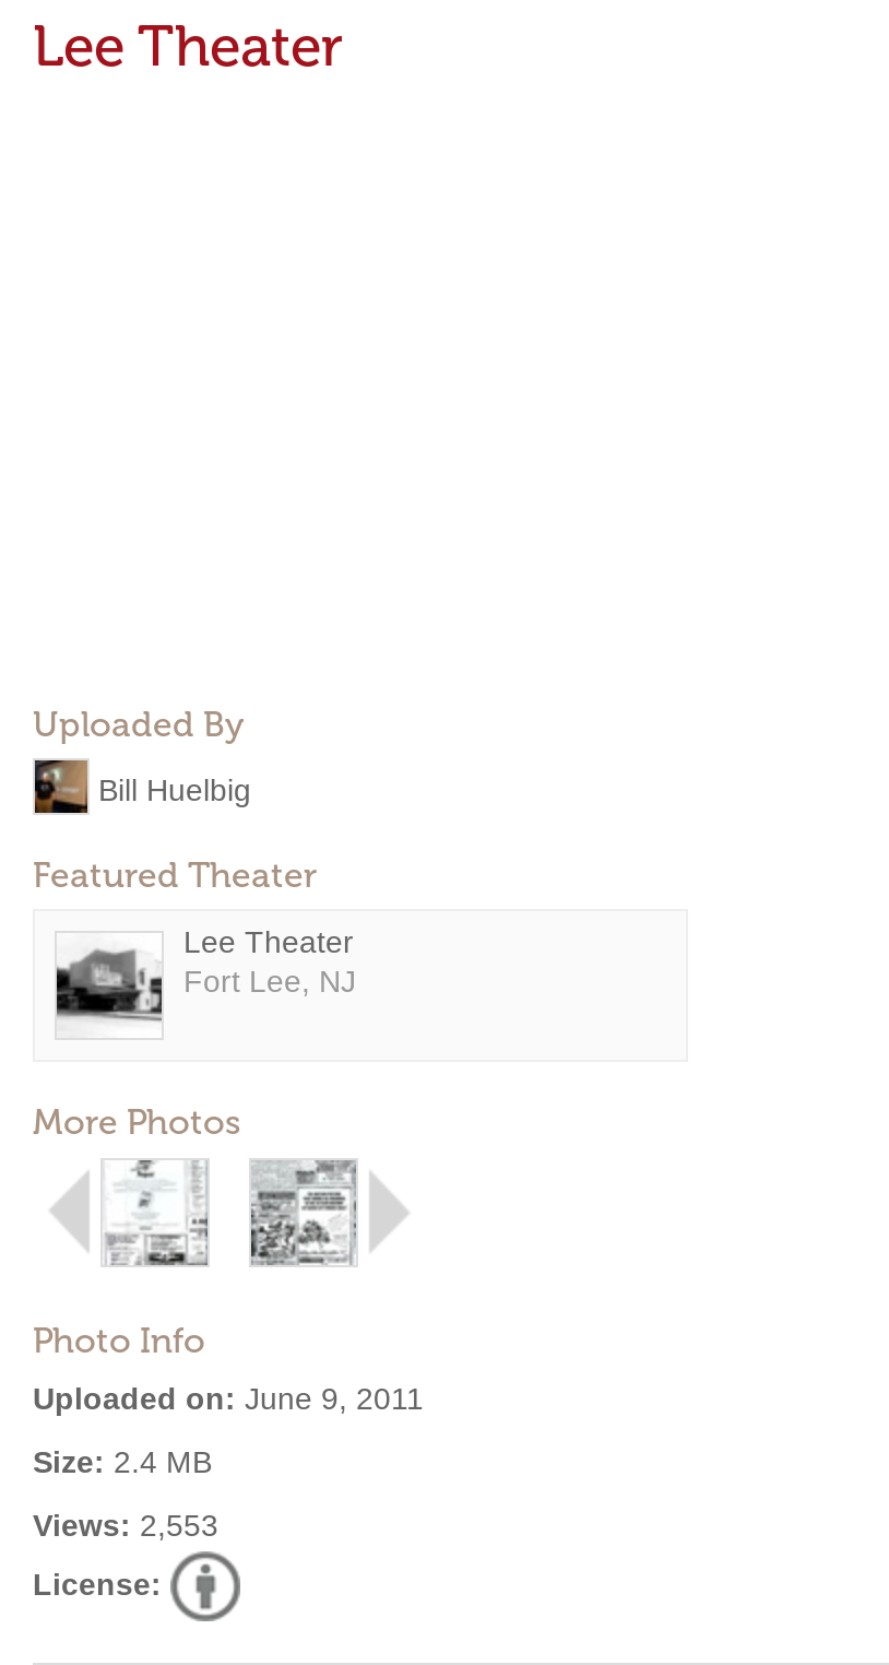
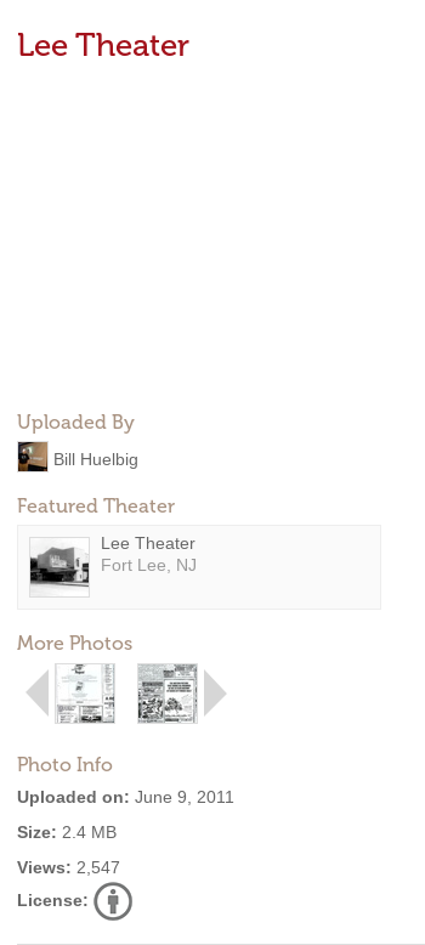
[33,1508,218,1543] Views: 2,553 -> [17,858,120,877] Views: 2,547

